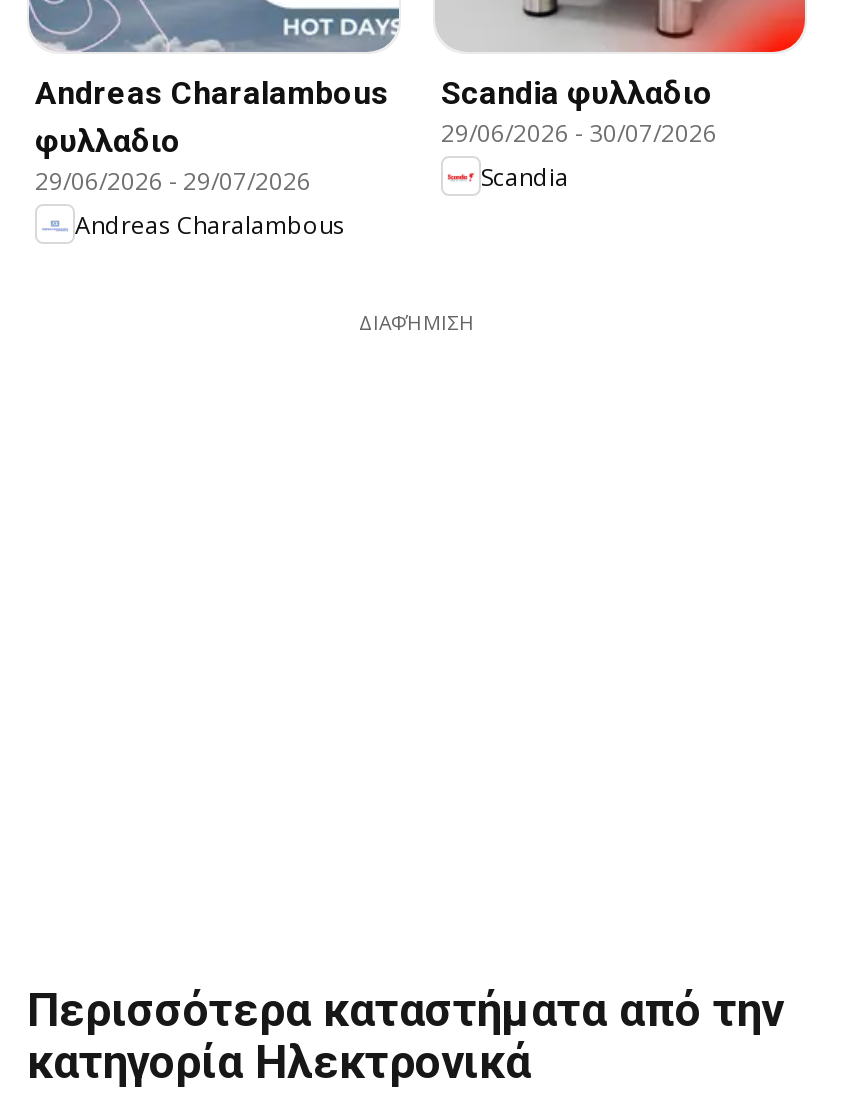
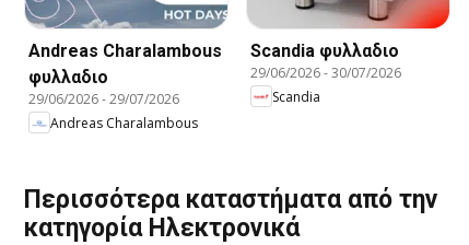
[359,308,475,336] ΔΙΑΦΉΜΙΣΗ -> none

